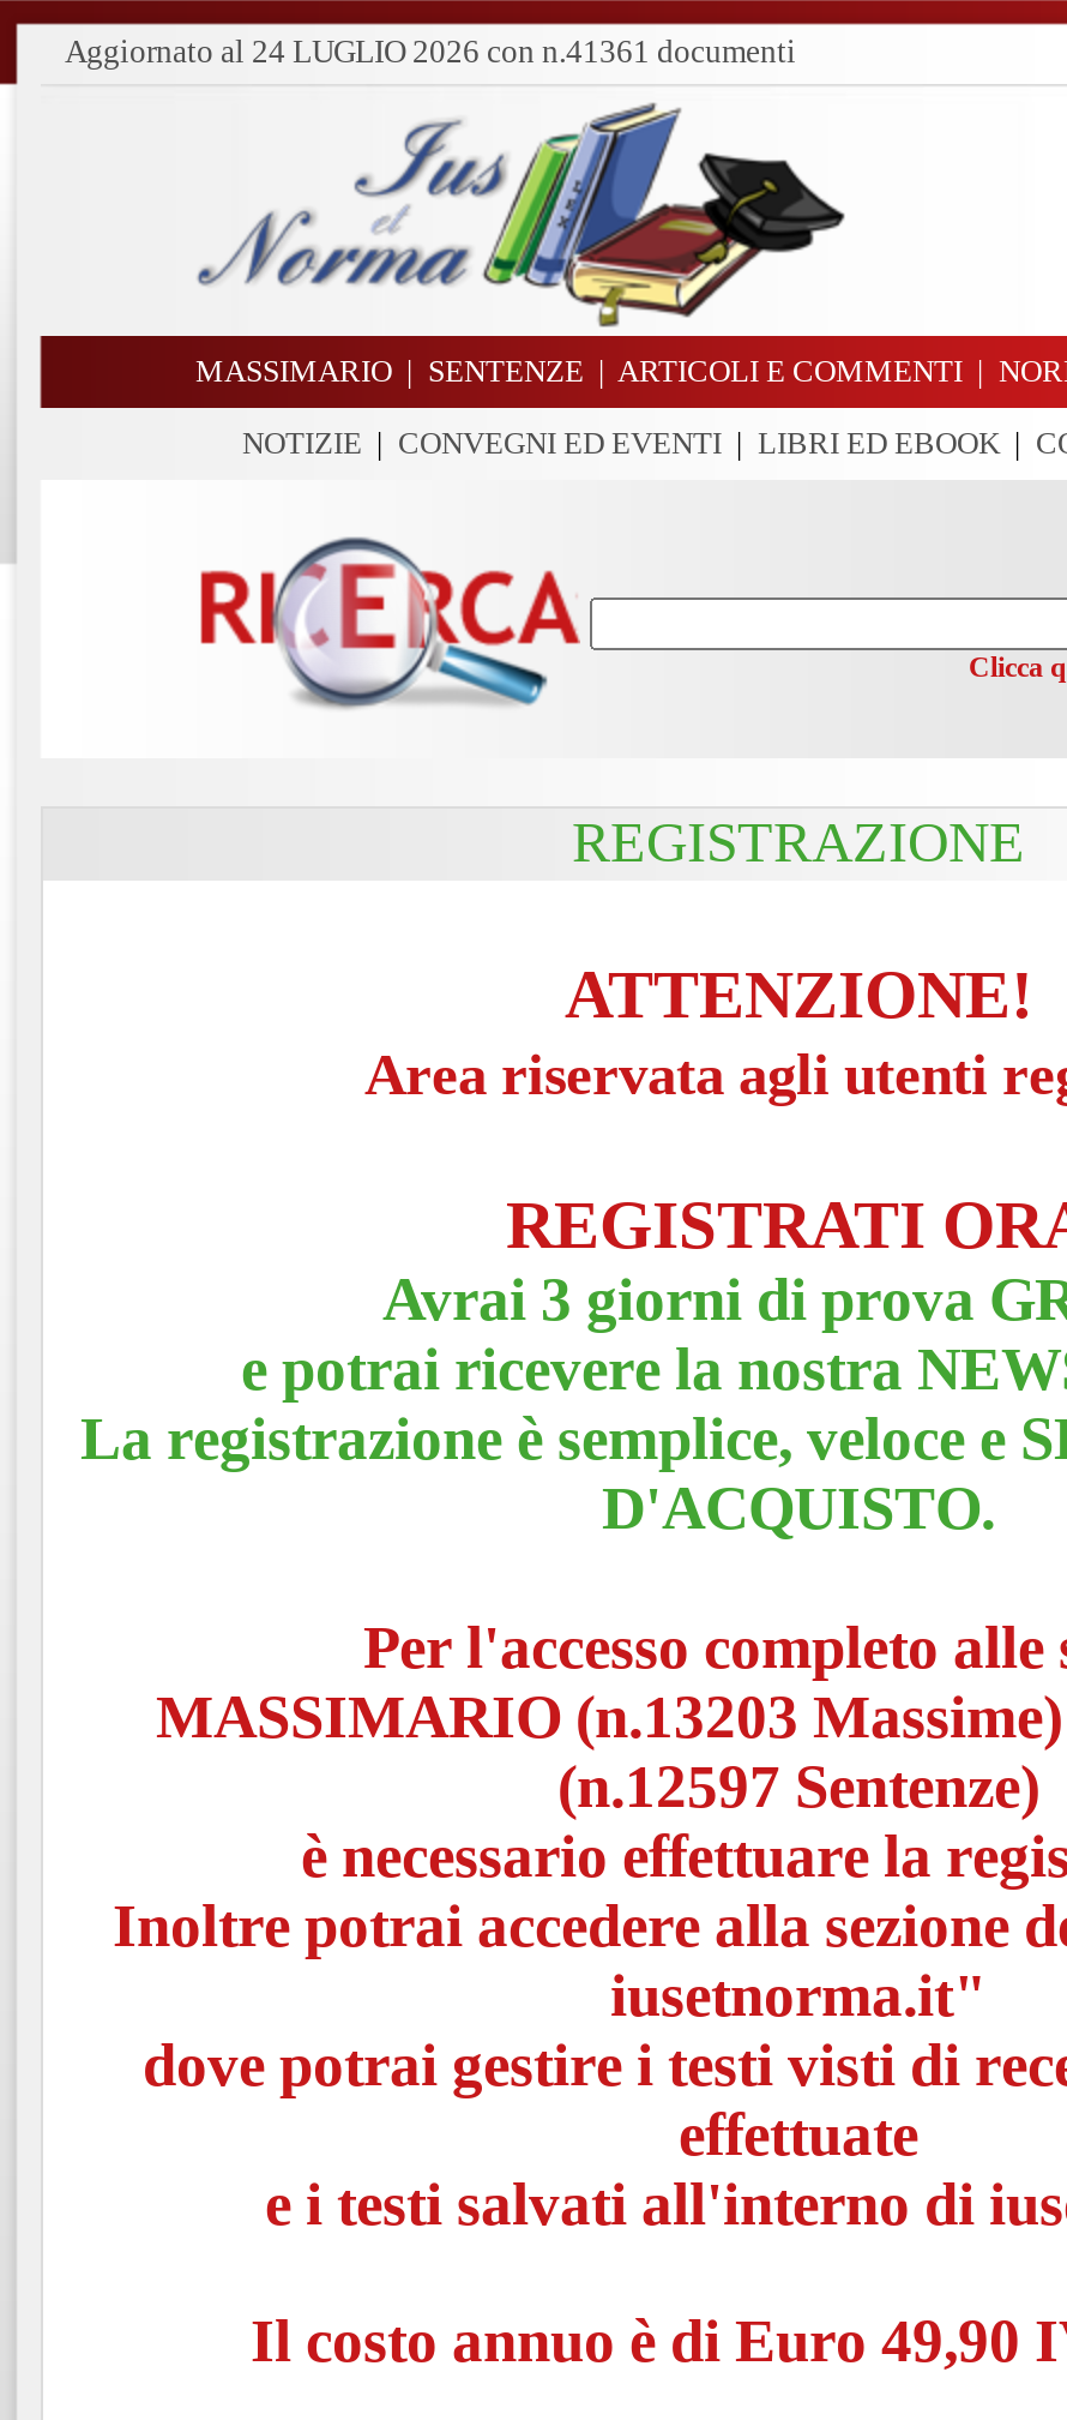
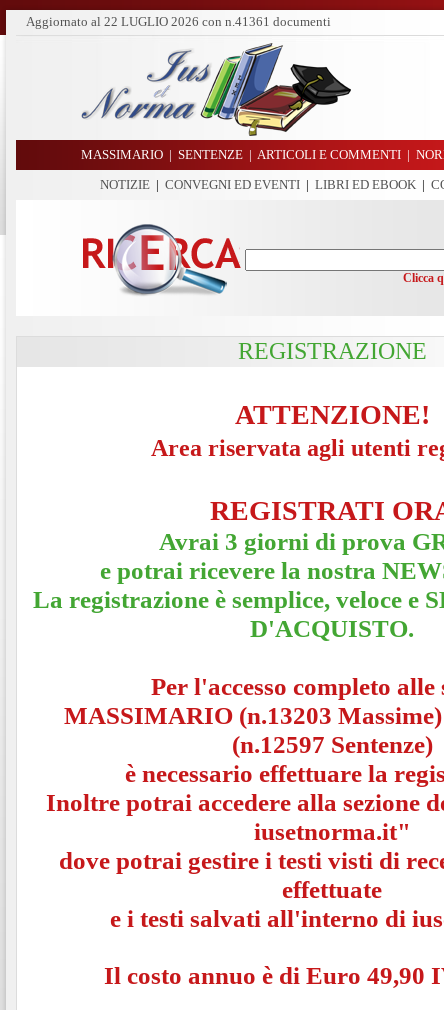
[65,34,796,70] Aggiornato al 24 LUGLIO 2026 con n.41361 documenti -> [26,14,331,29] Aggiornato al 22 LUGLIO 2026 con n.41361 documenti

